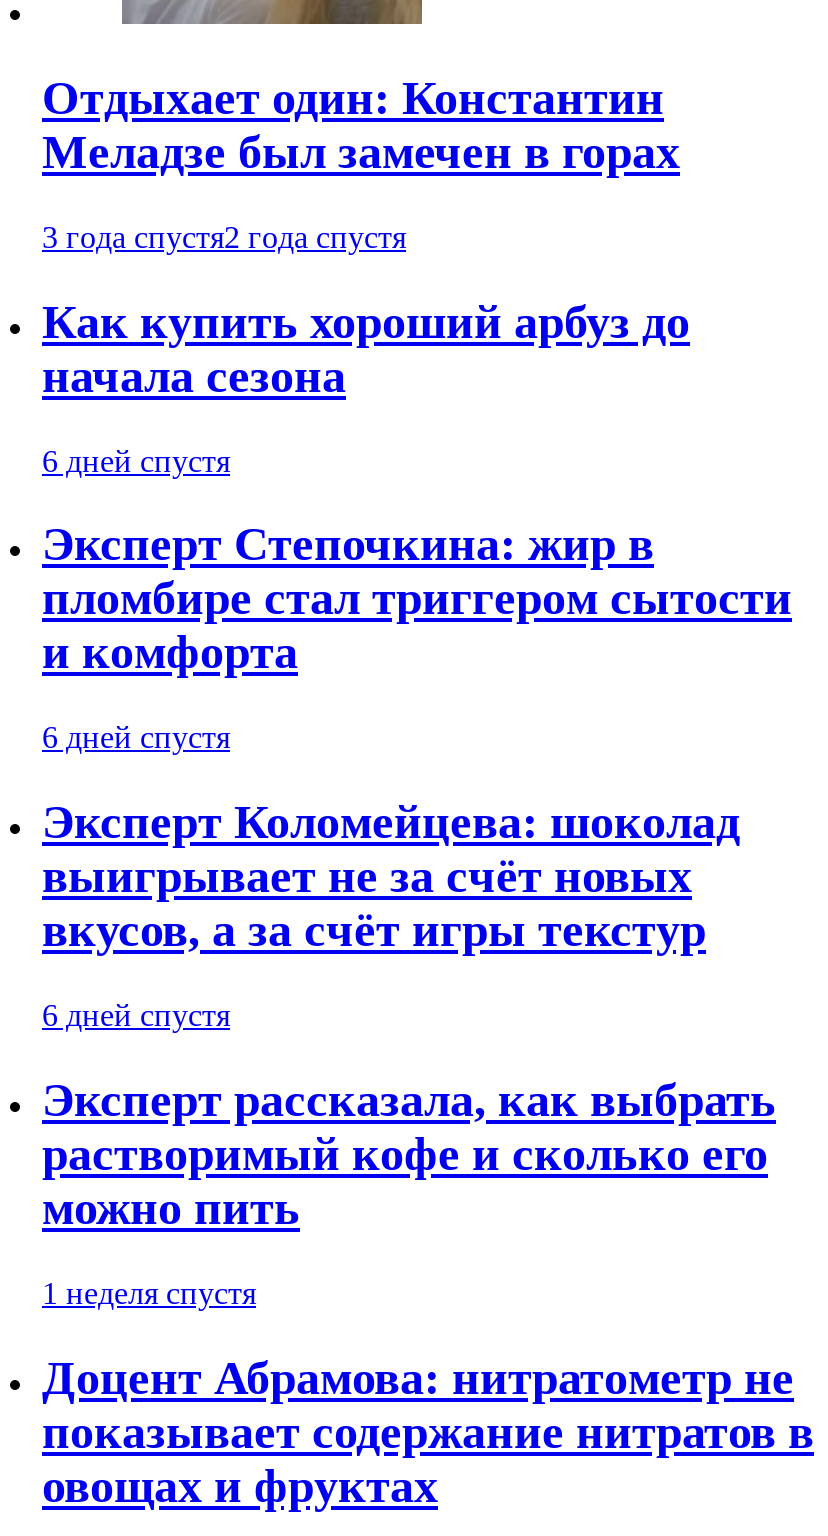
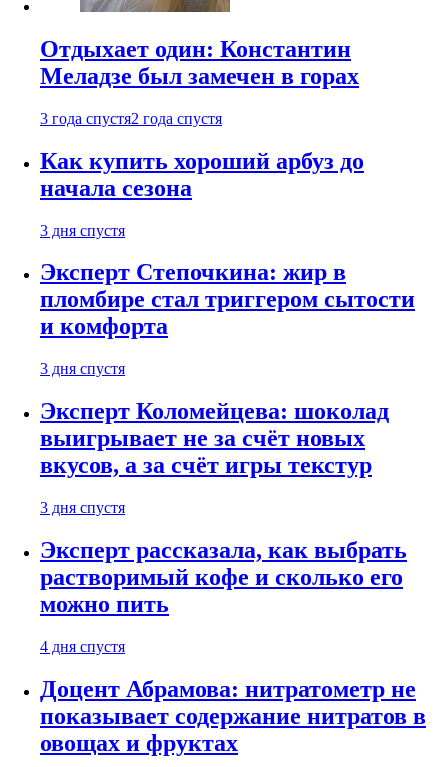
[42,443,230,477] 6 дней спустя -> [40,222,125,239] 3 дня спустя
[42,721,230,755] 6 дней спустя -> [40,360,125,377] 3 дня спустя
[42,998,230,1032] 6 дней спустя -> [40,499,125,516] 3 дня спустя
[42,1276,256,1310] 1 неделя спустя -> [40,638,125,655] 4 дня спустя

